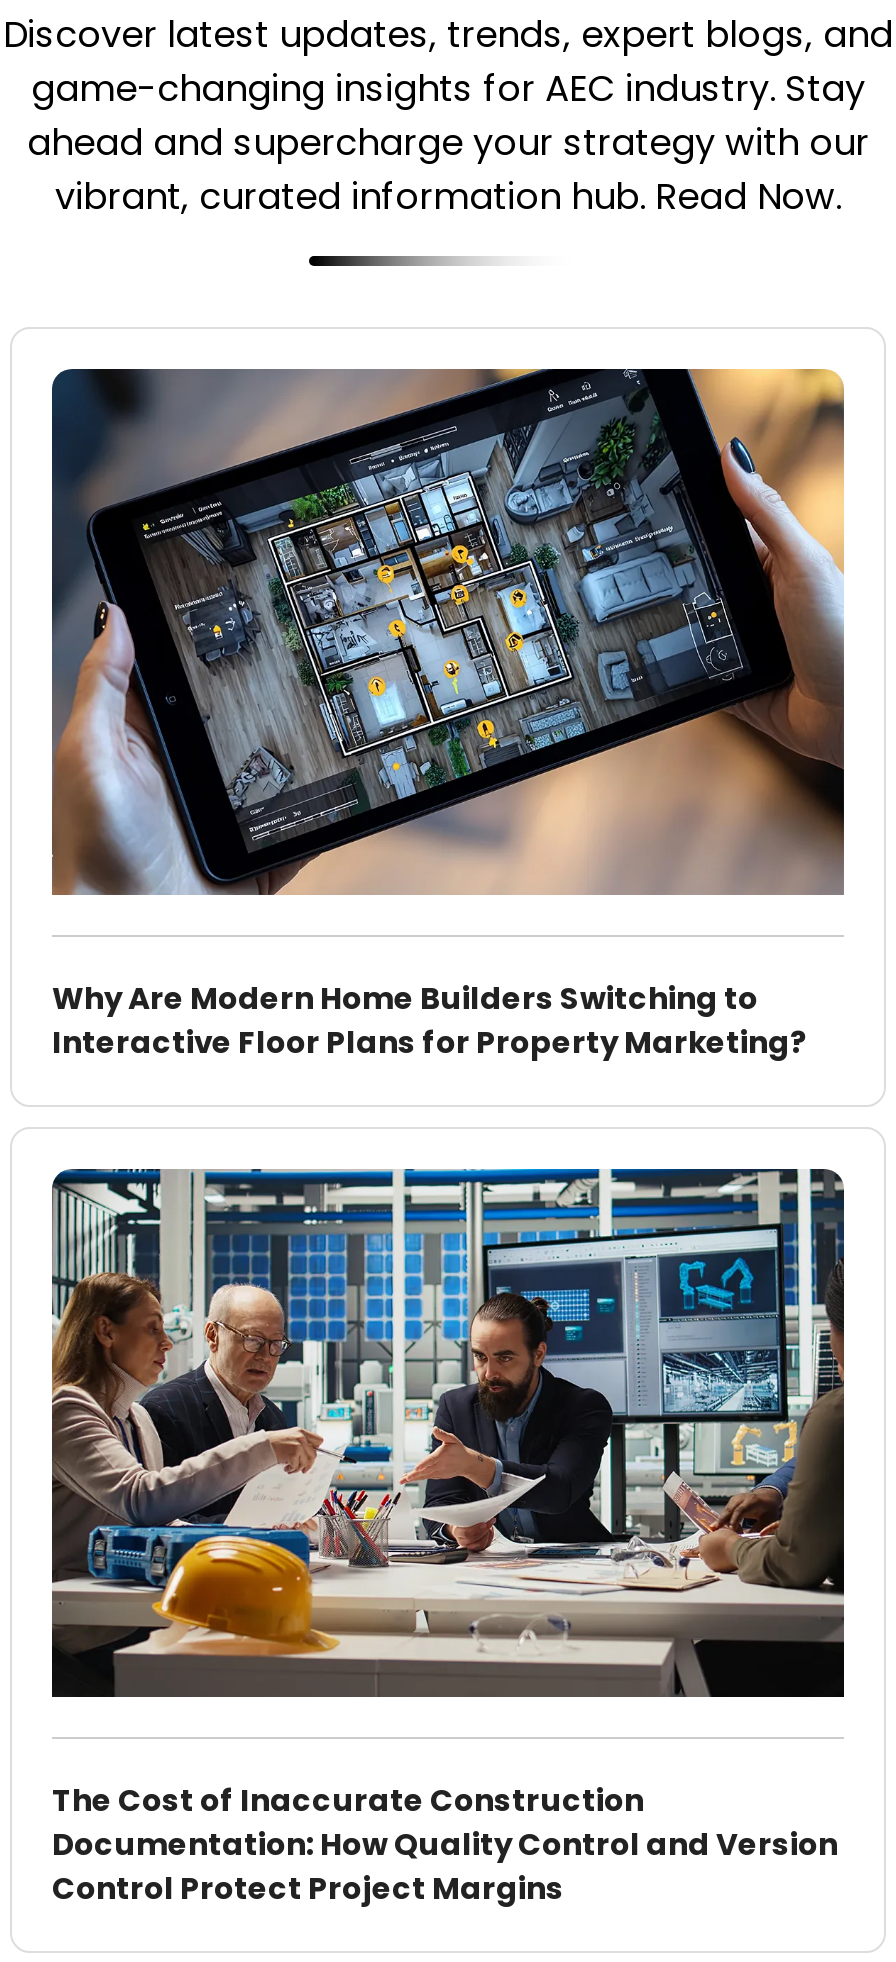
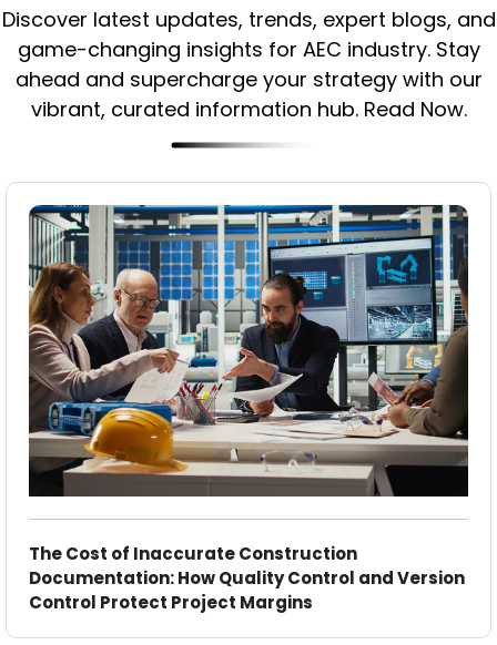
[50,367,846,897] [image] -> none
[52,978,808,1064] Why Are Modern Home Builders Switching to | Interactive Floor Plans for Property Marketing? -> none

